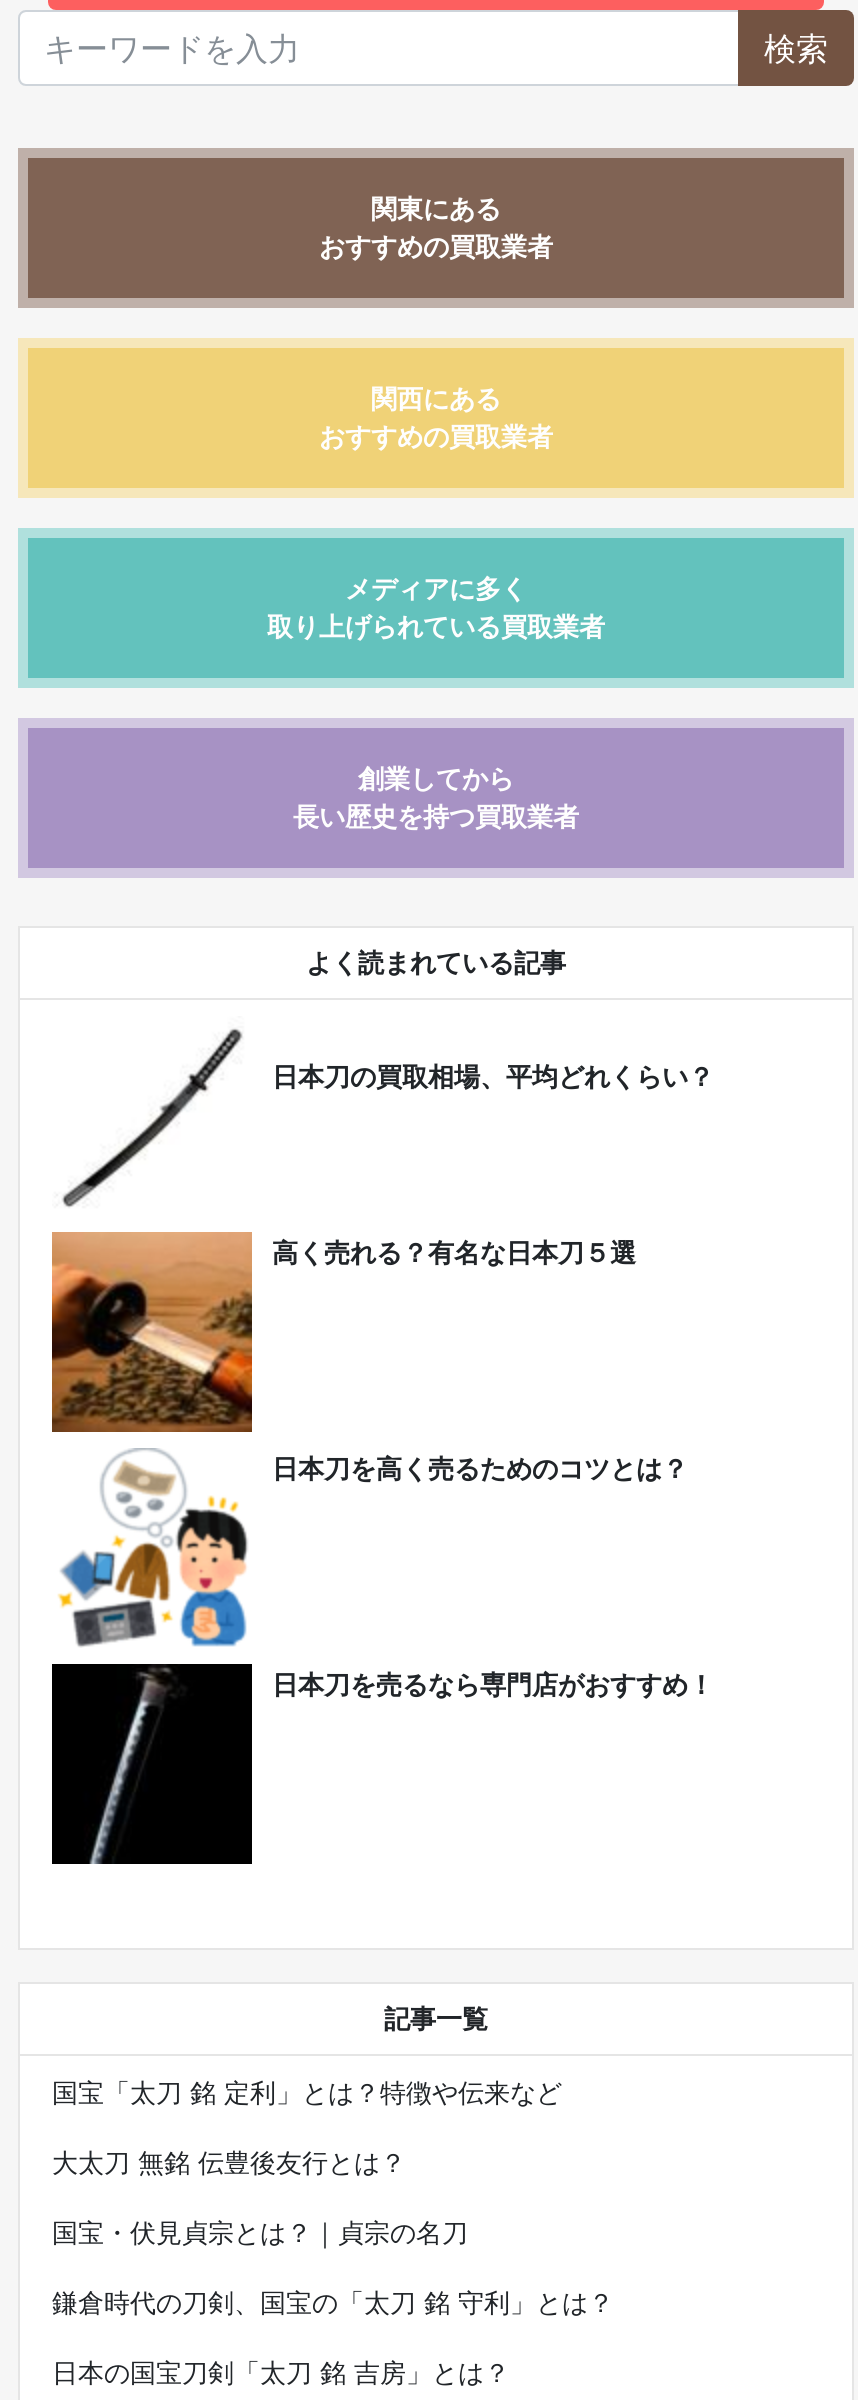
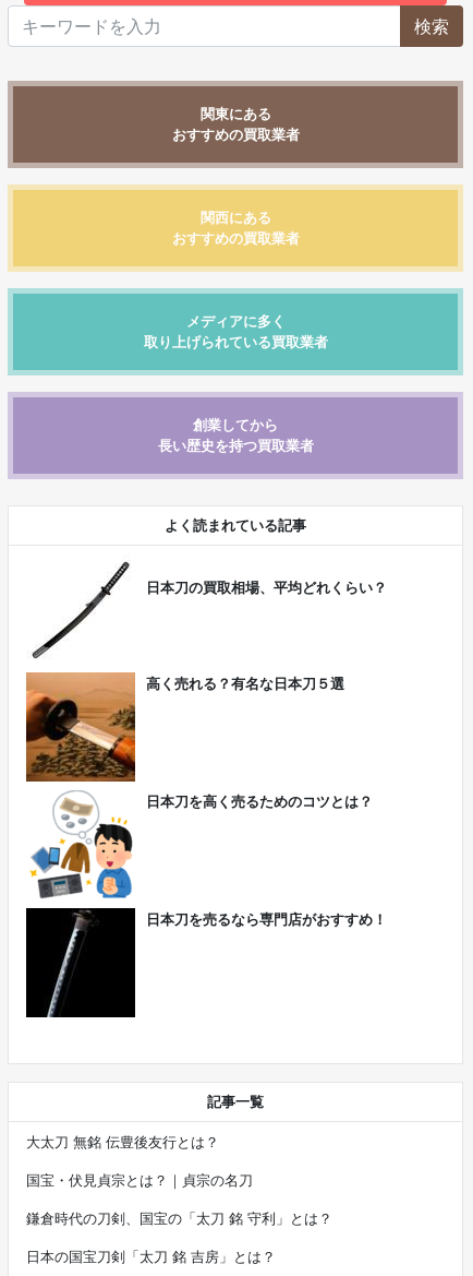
[52,2072,562,2110] 国宝「太刀 銘 定利」とは？特徴や伝来など -> none

